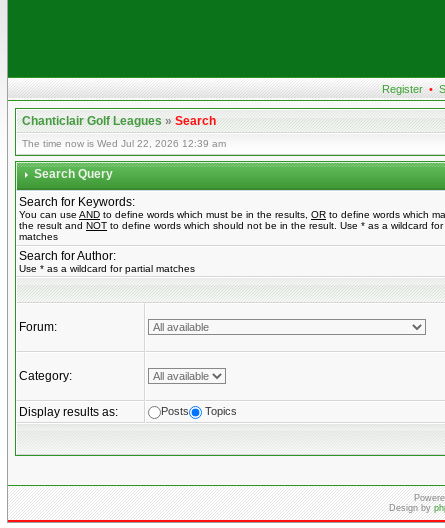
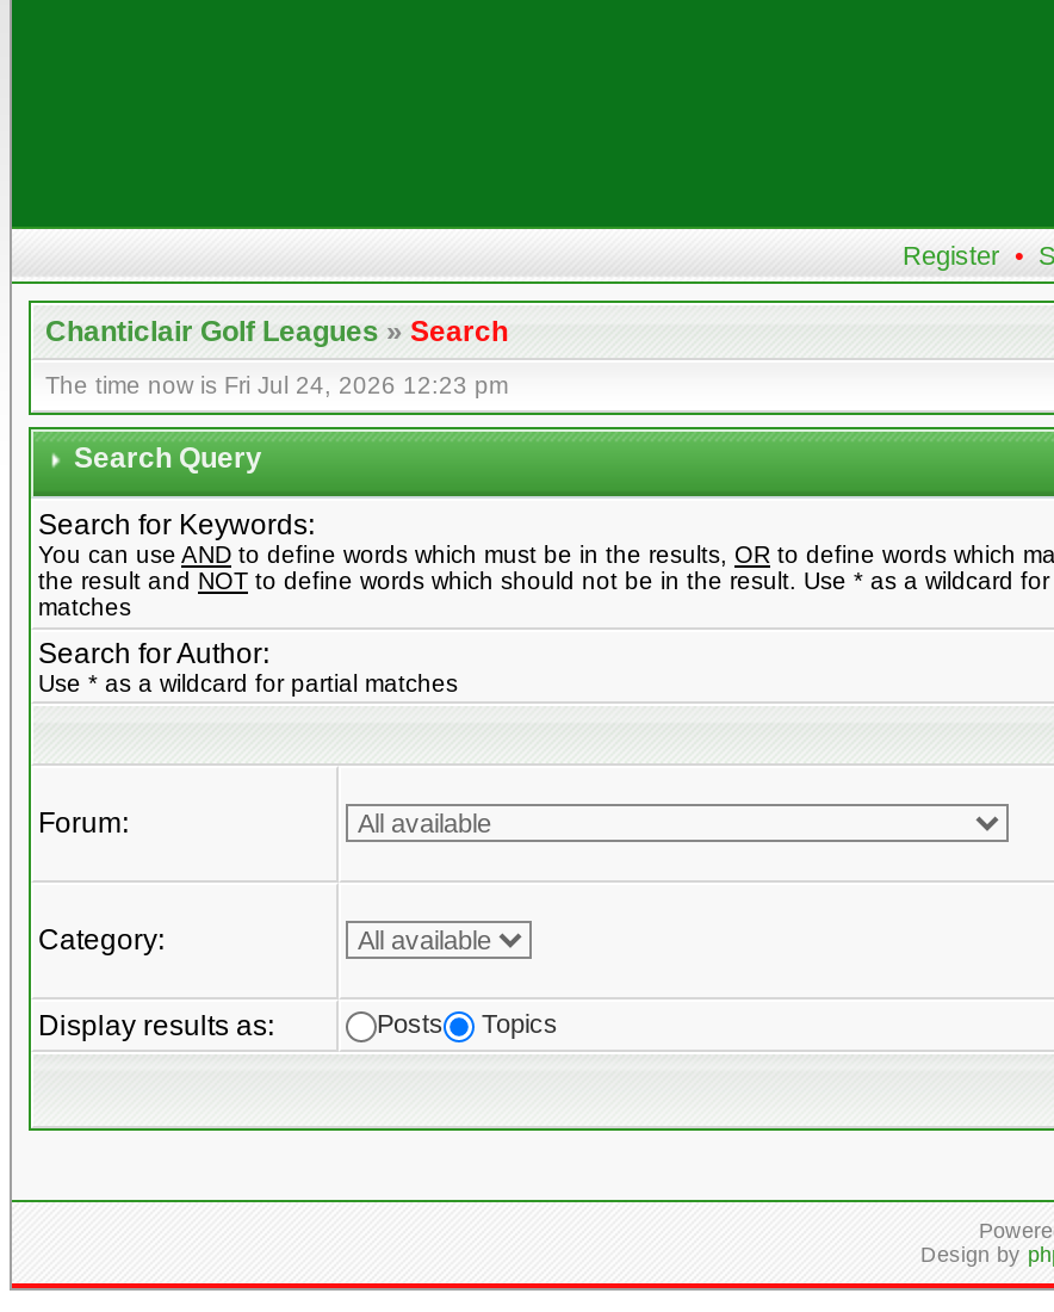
[22,138,226,149] The time now is Wed Jul 22, 2026 12:39 am -> [45,372,508,398] The time now is Fri Jul 24, 2026 12:23 pm

